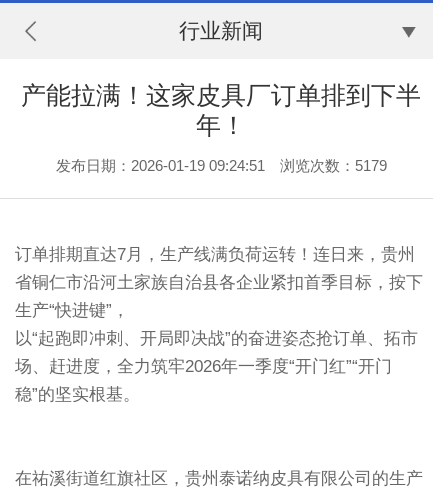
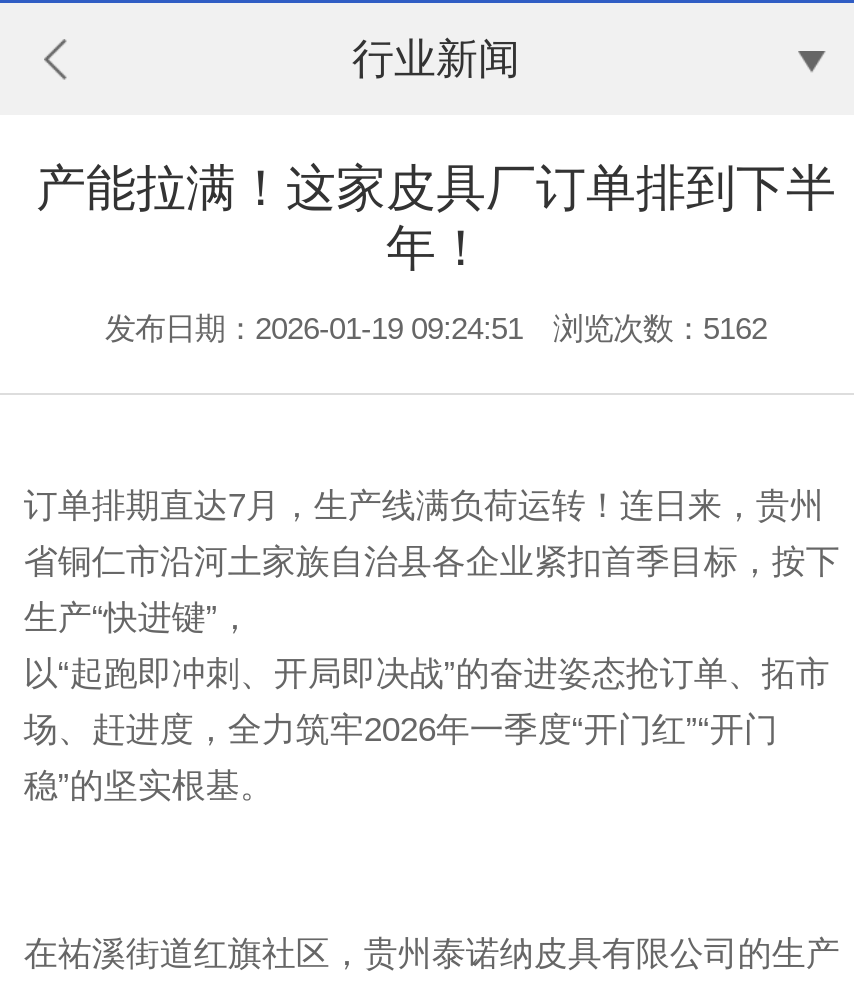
[55,157,386,174] 发布日期：2026-01-19 09:24:51 浏览次数：5179 -> [105,311,767,345] 发布日期：2026-01-19 09:24:51 浏览次数：5162

